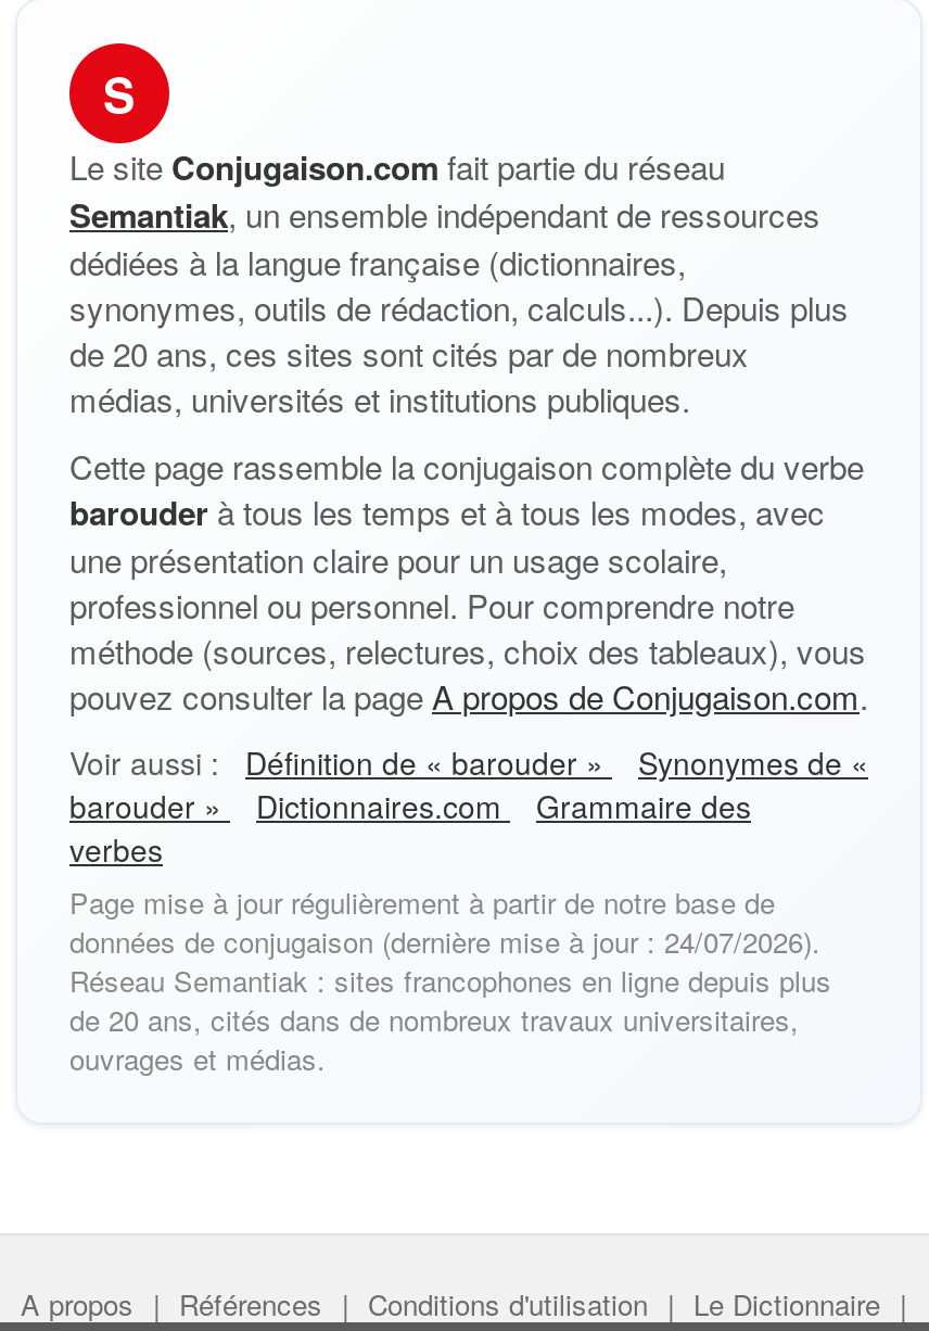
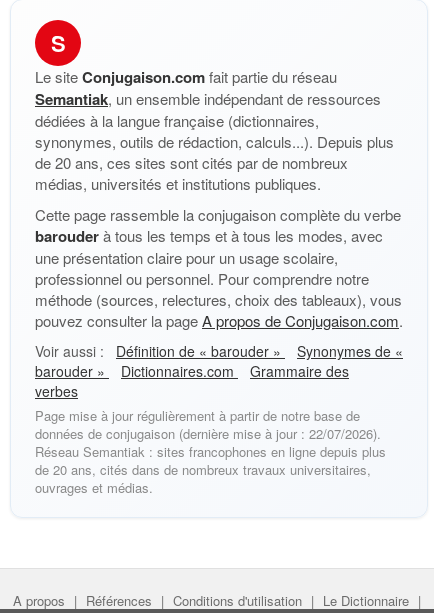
[69,921,820,962] données de conjugaison (dernière mise à jour : 24/07/2026). -> [35,424,381,443] données de conjugaison (dernière mise à jour : 22/07/2026).

